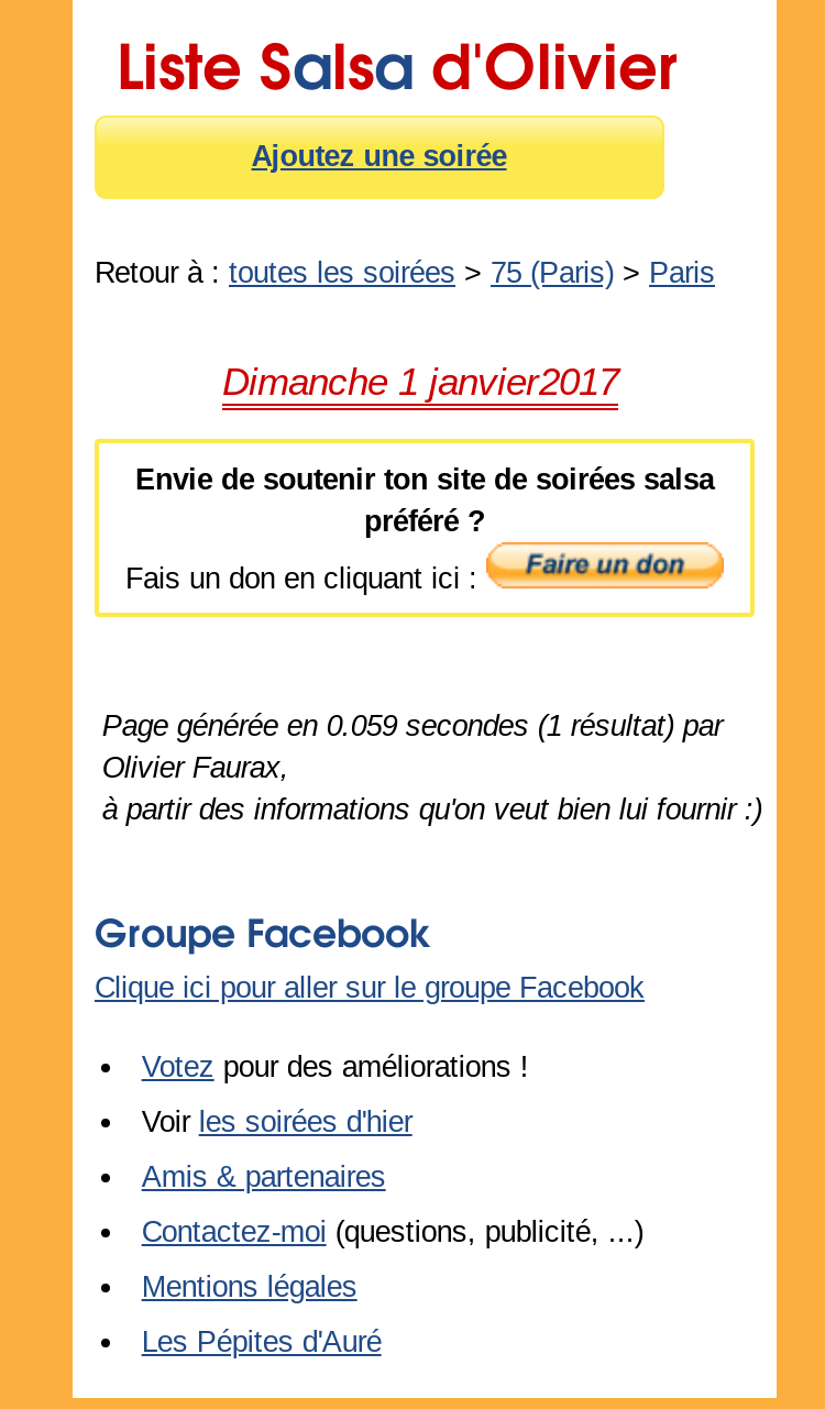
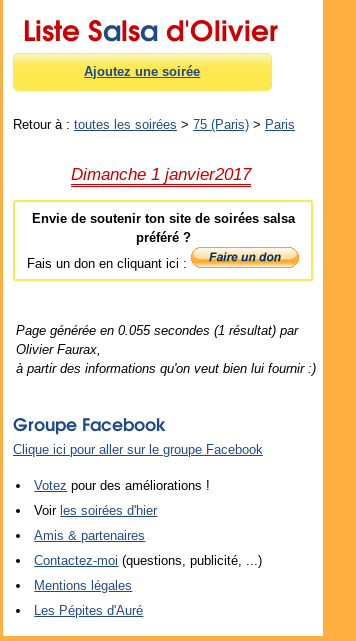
[102,710,722,743] Page générée en 0.059 secondes (1 résultat) par -> [16,323,298,338] Page générée en 0.055 secondes (1 résultat) par

